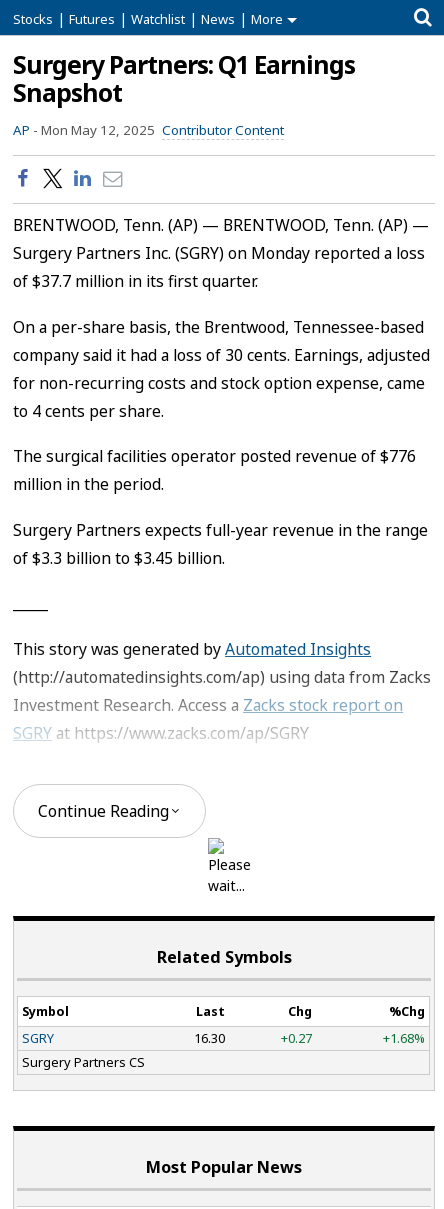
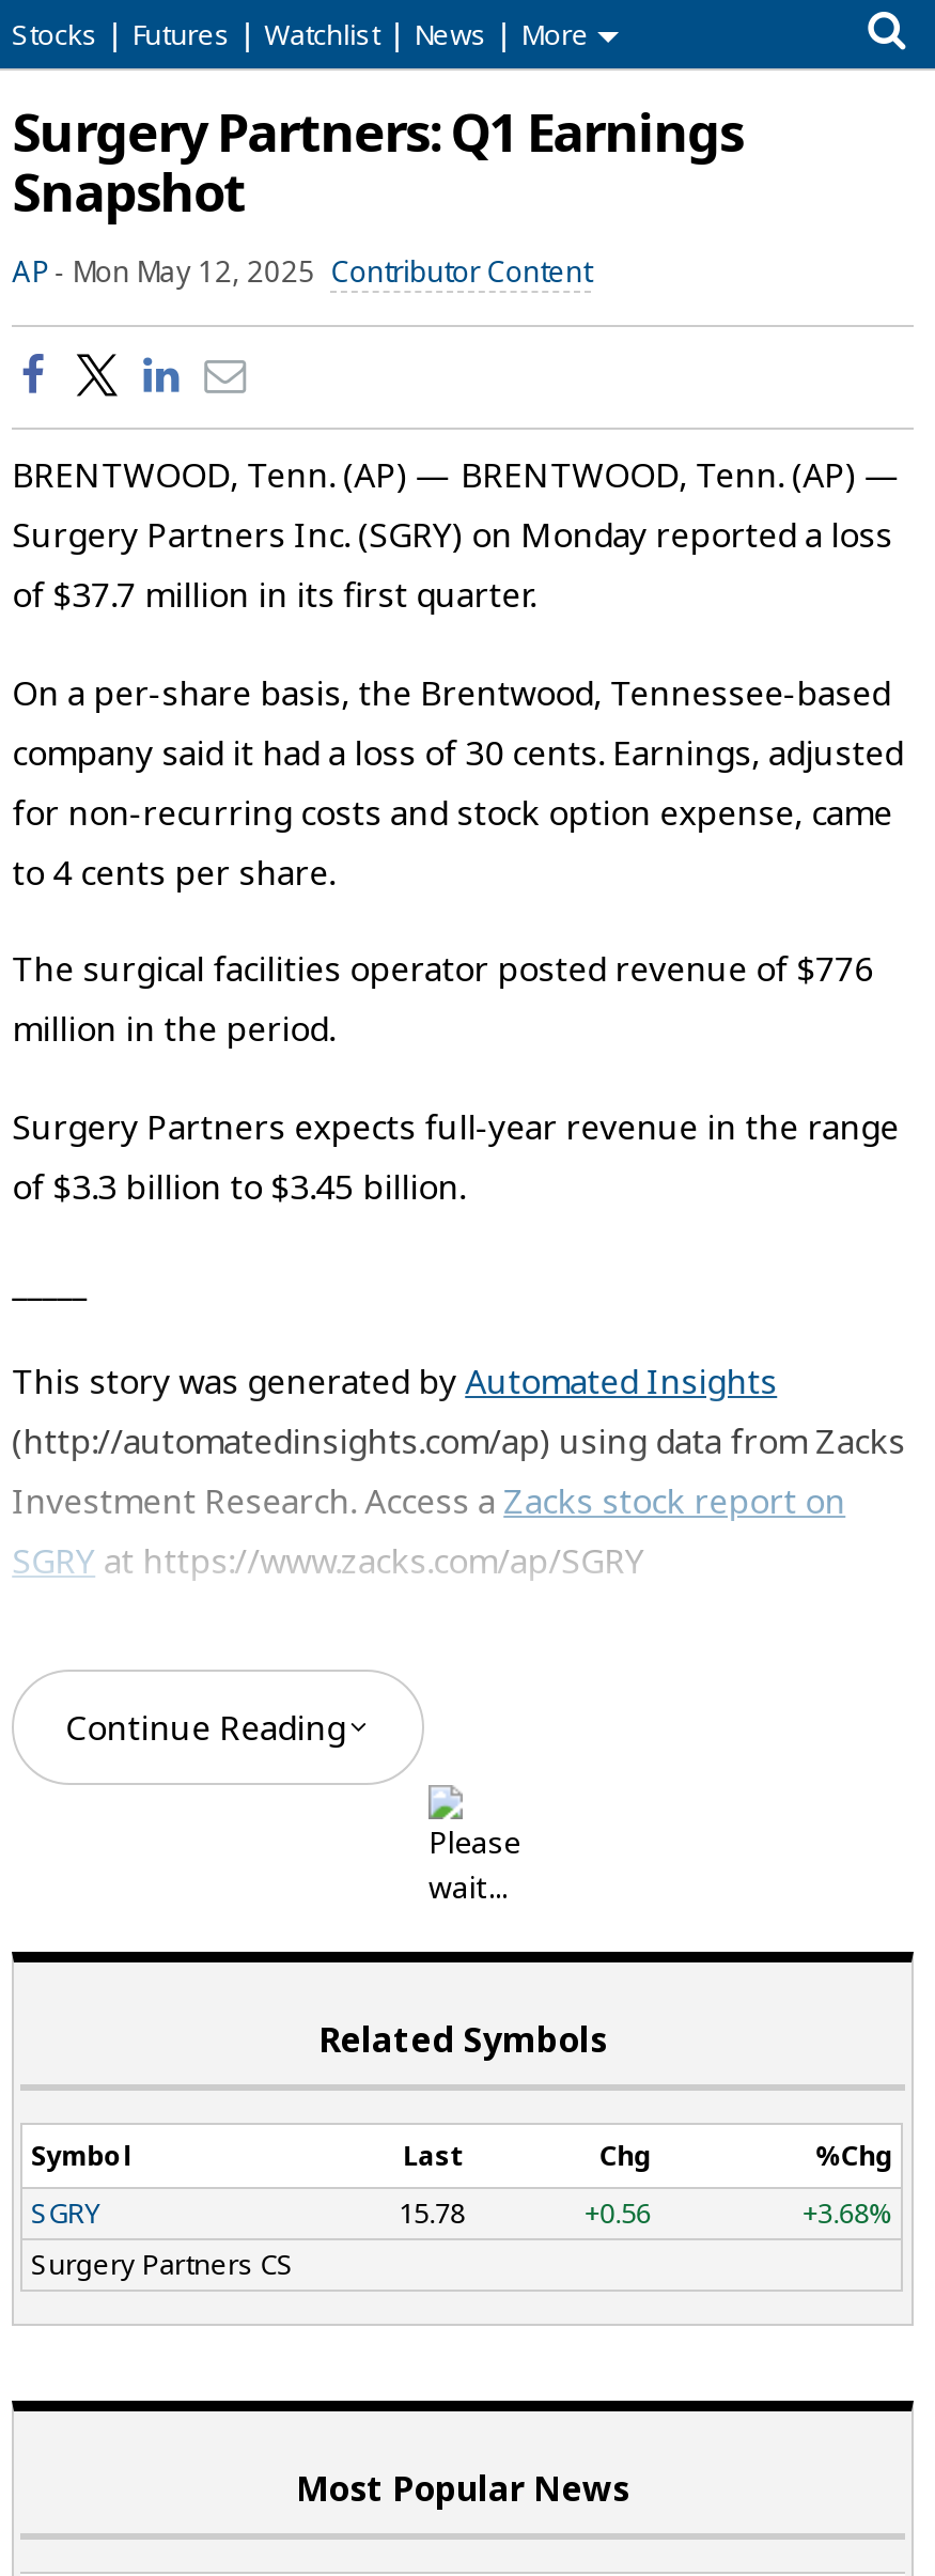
[194,1029,225,1047] 16.30 -> [399,2193,465,2232] 15.78
[281,1029,312,1047] +0.27 -> [585,2193,651,2232] +0.56
[383,1029,425,1047] +1.68% -> [803,2193,892,2232] +3.68%

